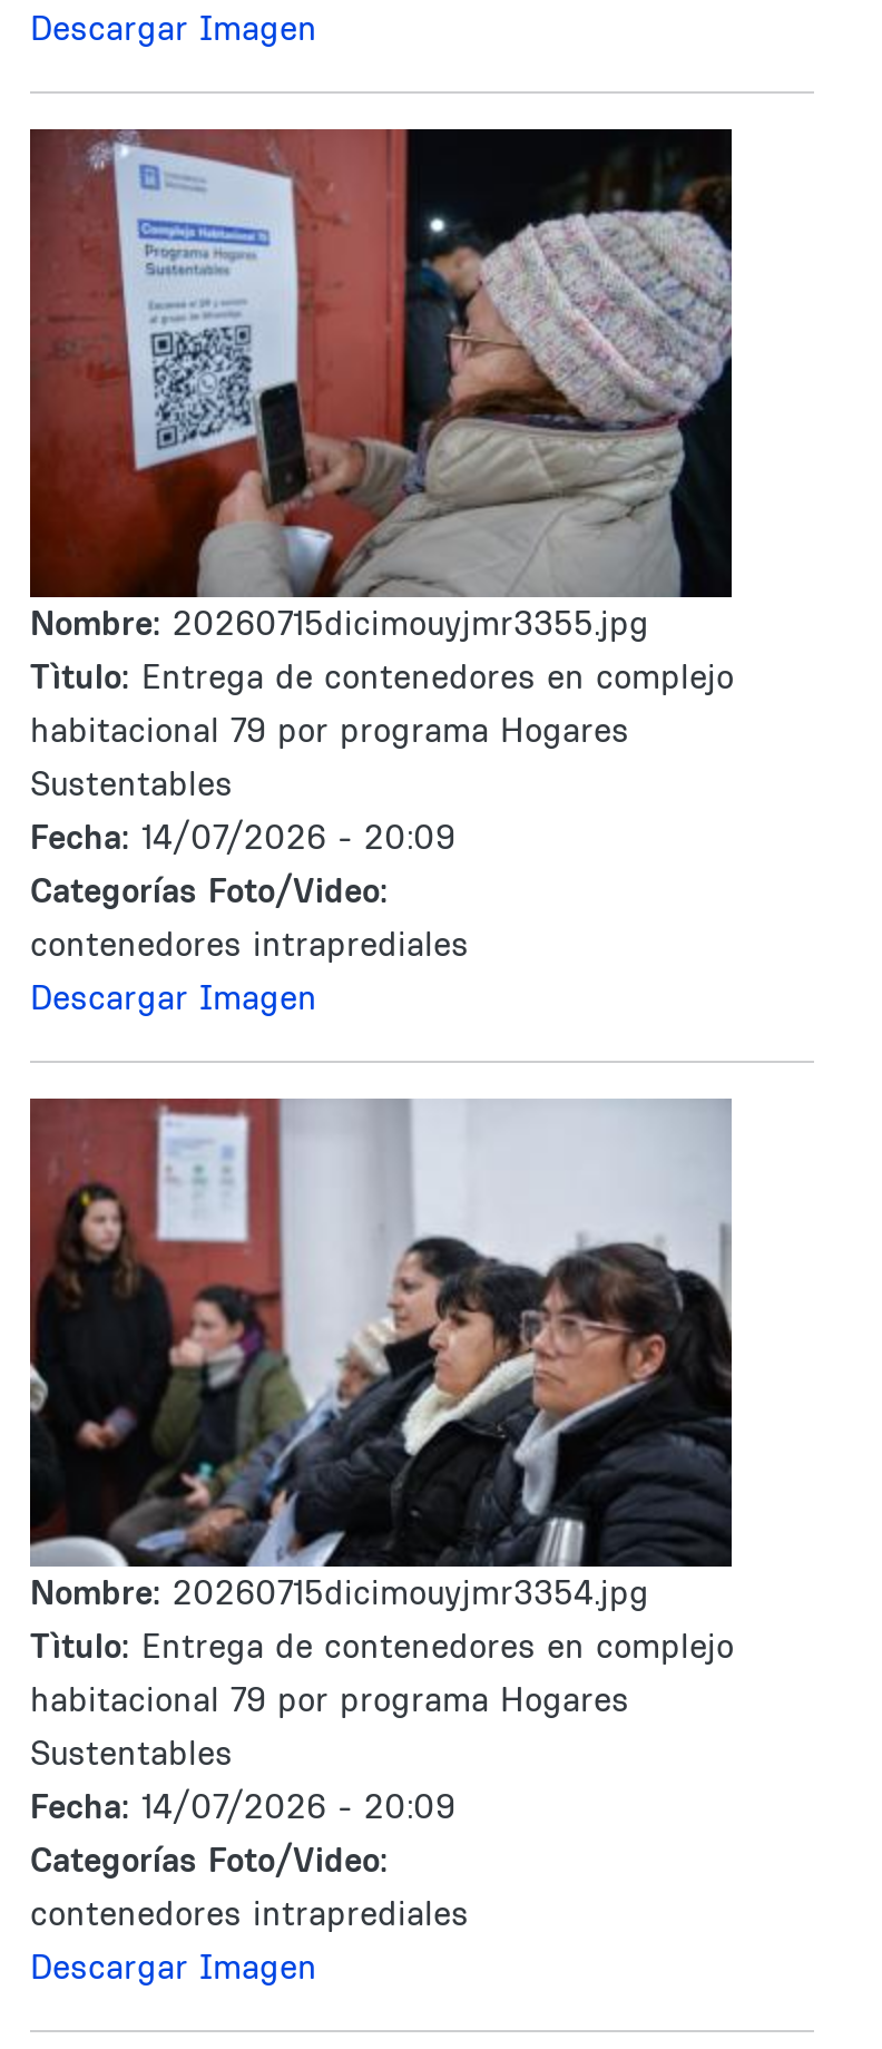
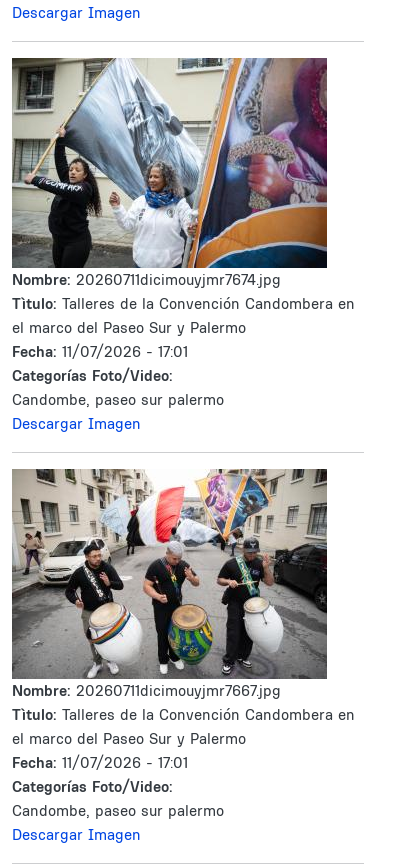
[30,127,734,858] [image] | Nombre: 20260715dicimouyjmr3355.jpg | Tìtulo: Entrega de contenedores en complejo | habitacional 79 por programa Hogares | Sustentables | Fecha: 14/07/2026 - 20:09 -> [11,57,355,361] [image] | Nombre: 20260711dicimouyjmr7674.jpg | Tìtulo: Talleres de la Convención Candombera en | el marco del Paseo Sur y Palermo | Fecha: 11/07/2026 - 17:01
[30,923,469,965] contenedores intraprediales -> [12,390,224,409] Candombe, paseo sur palermo
[30,1096,734,1827] [image] | Nombre: 20260715dicimouyjmr3354.jpg | Tìtulo: Entrega de contenedores en complejo | habitacional 79 por programa Hogares | Sustentables | Fecha: 14/07/2026 - 20:09 -> [12,469,355,772] [image] | Nombre: 20260711dicimouyjmr7667.jpg | Tìtulo: Talleres de la Convención Candombera en | el marco del Paseo Sur y Palermo | Fecha: 11/07/2026 - 17:01
[30,1892,469,1934] contenedores intraprediales -> [12,801,224,820] Candombe, paseo sur palermo

